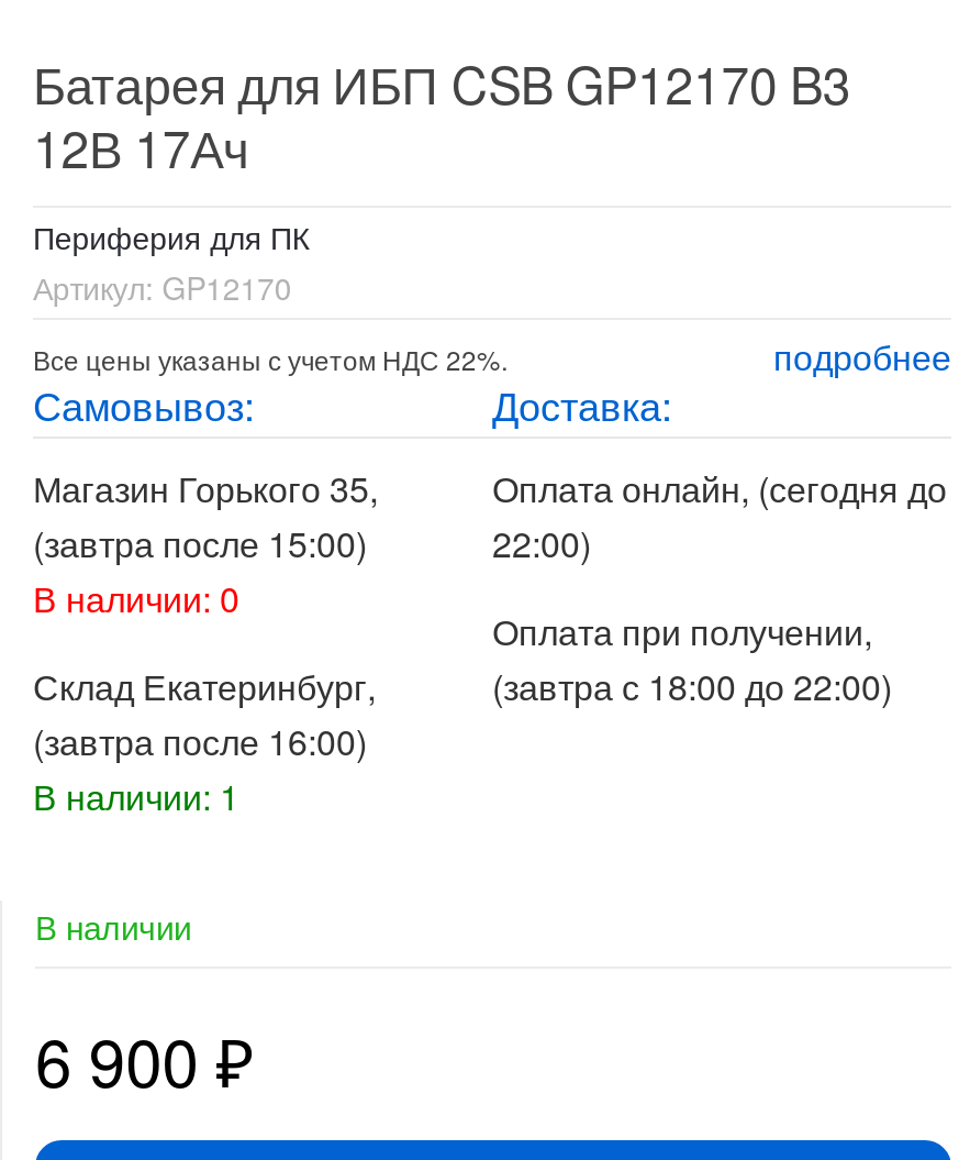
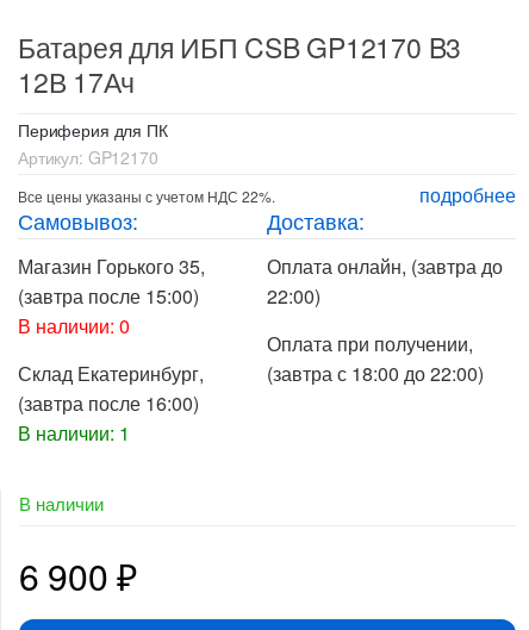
[492,464,947,514] Оплата онлайн, (сегодня до -> [267,253,503,280] Оплата онлайн, (завтра до

